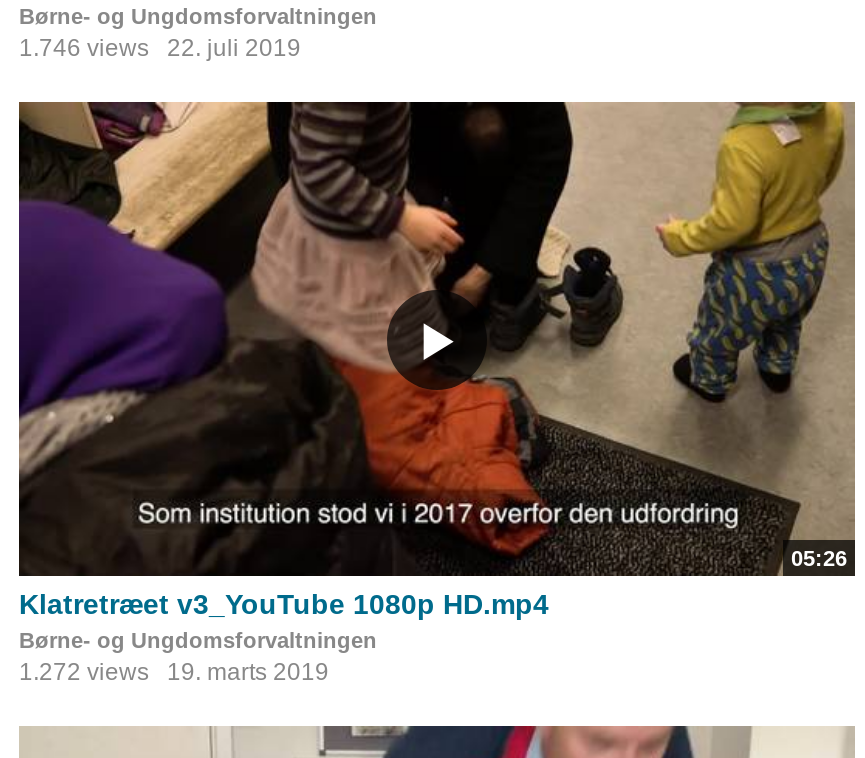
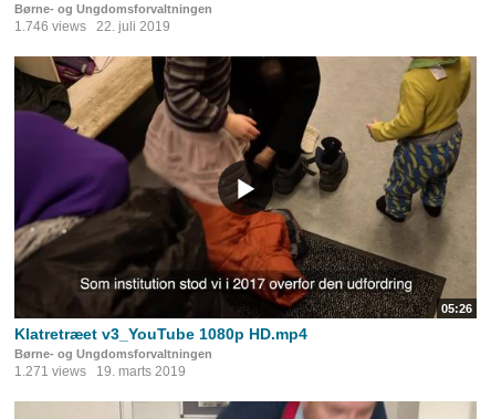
[19,659,329,687] 1.272 views 19. marts 2019 -> [14,364,186,380] 1.271 views 19. marts 2019

